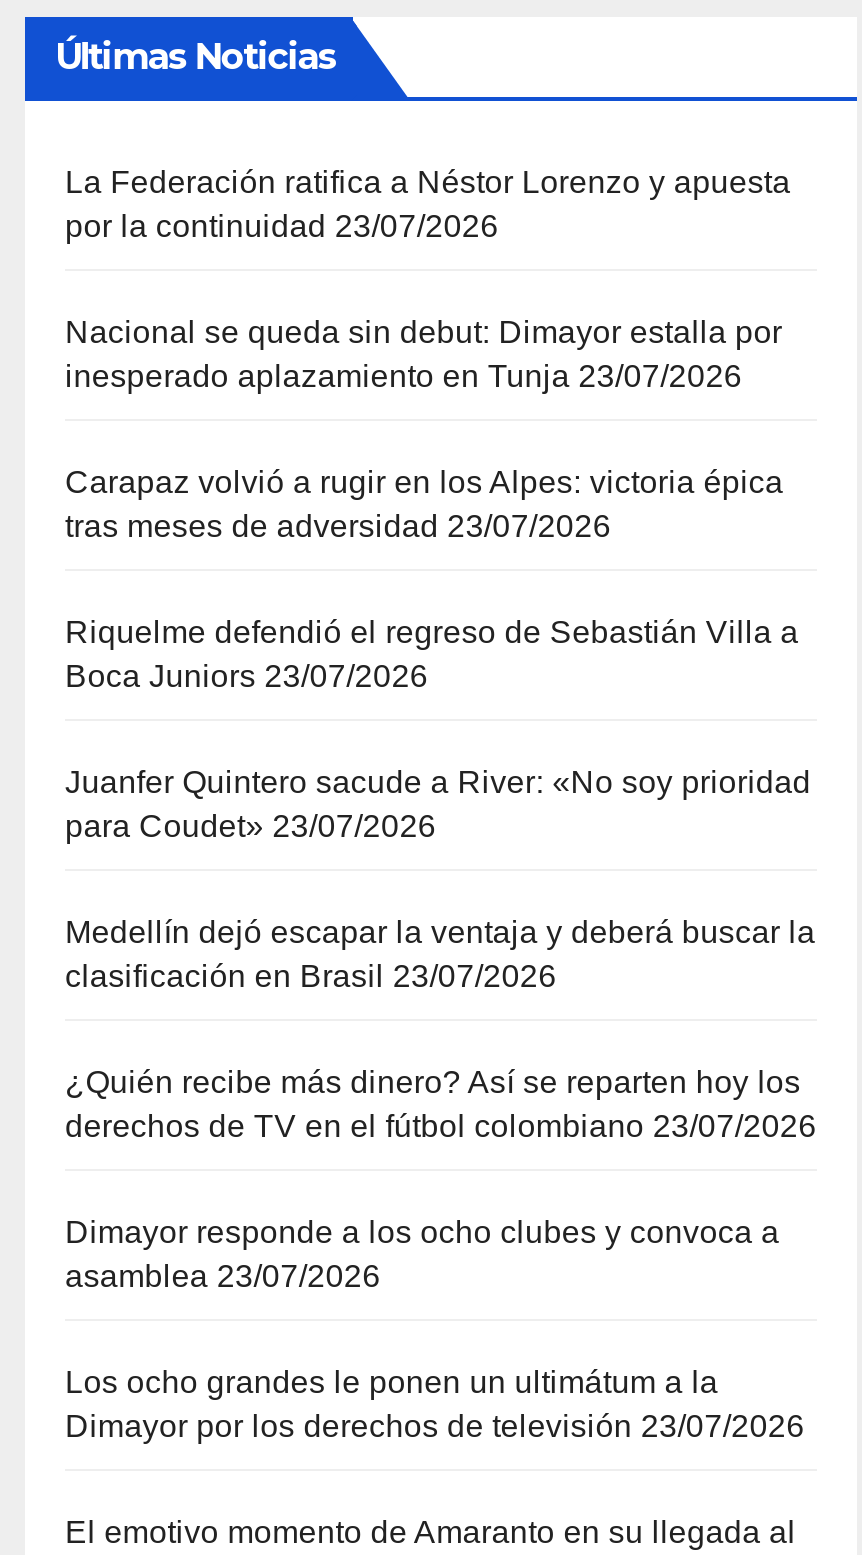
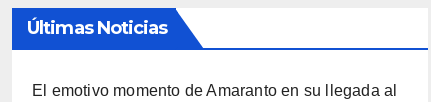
[65,165,817,1443] La Federación ratifica a Néstor Lorenzo y apuesta | por la continuidad 23/07/2026 | Nacional se queda sin debut: Dimayor estalla por | inesperado aplazamiento en Tunja 23/07/2026 | Carapaz volvió a rugir en los Alpes: victoria épica | tras meses de adversidad 23/07/2026 | Riquelme defendió el regreso de Sebastián Villa a | Boca Juniors 23/07/2026 | Juanfer Quintero sacude a River: «No soy prioridad | para Coudet» 23/07/2026 | Medellín dejó escapar la ventaja y deberá buscar la | clasificación en Brasil 23/07/2026 | ¿Quién recibe más dinero? Así se reparten hoy los | derechos de TV en el fútbol colombiano 23/07/2026 | Dimayor responde a los ocho clubes y convoca a | asamblea 23/07/2026 | Los ocho grandes le ponen un ultimátum a la | Dimayor por los derechos de televisión 23/07/2026 -> none

